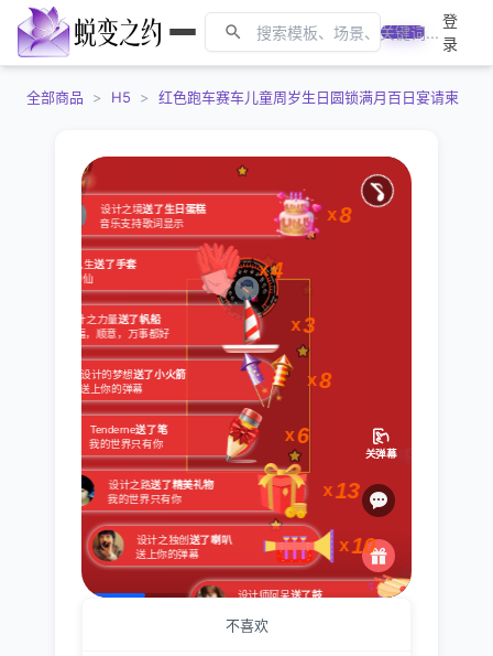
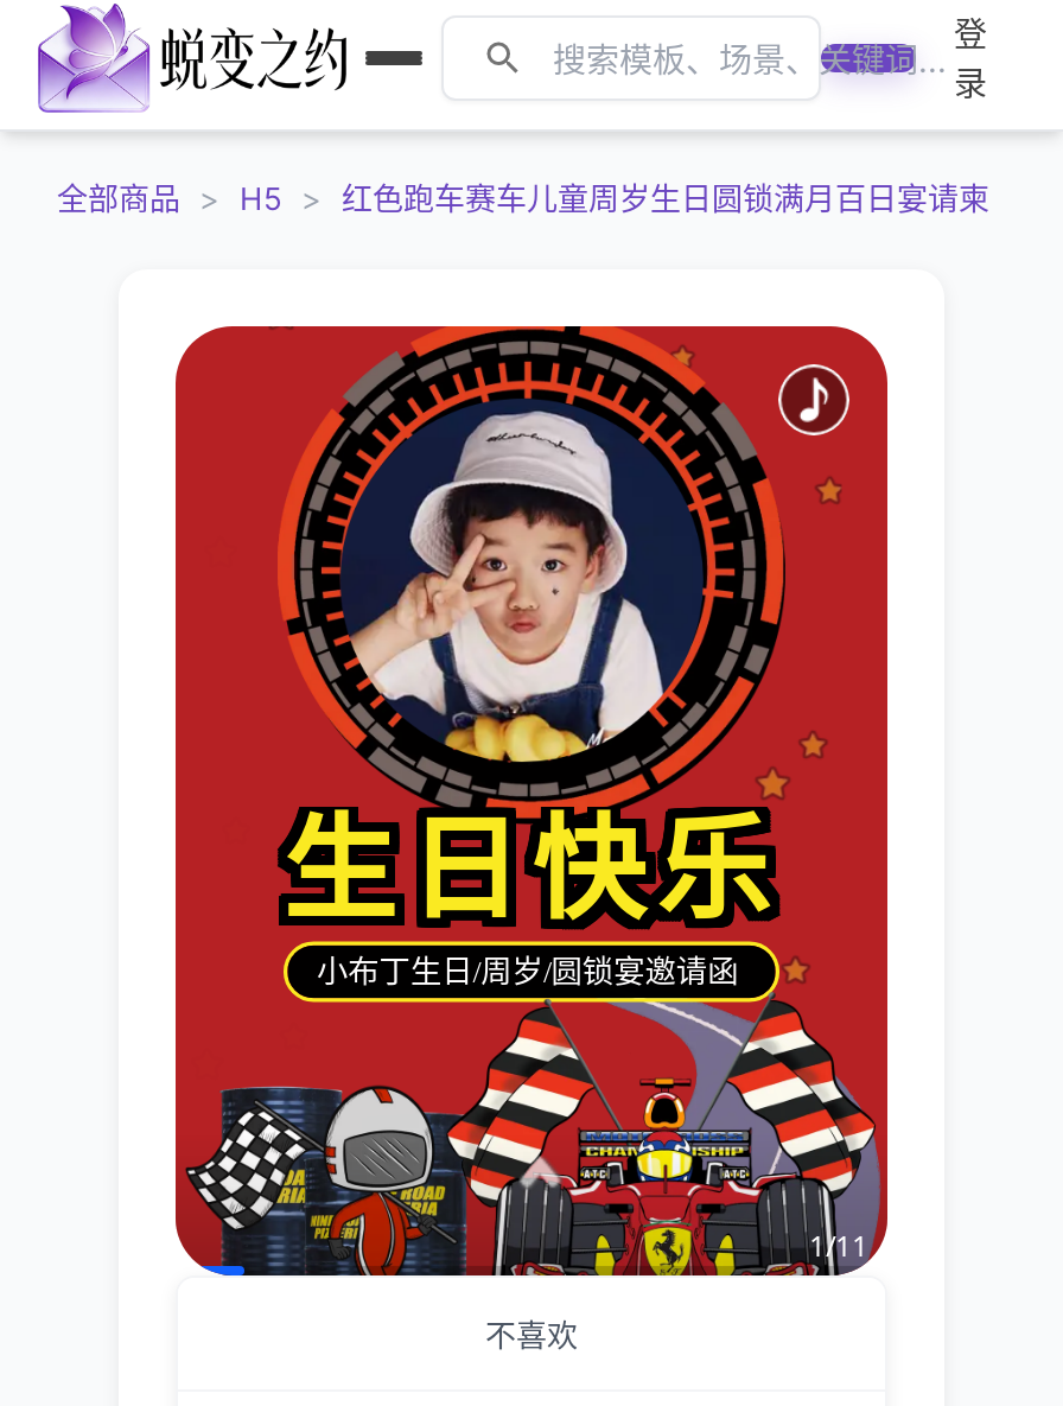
[80,155,409,599] [image] -> [173,324,883,1278] [image]

